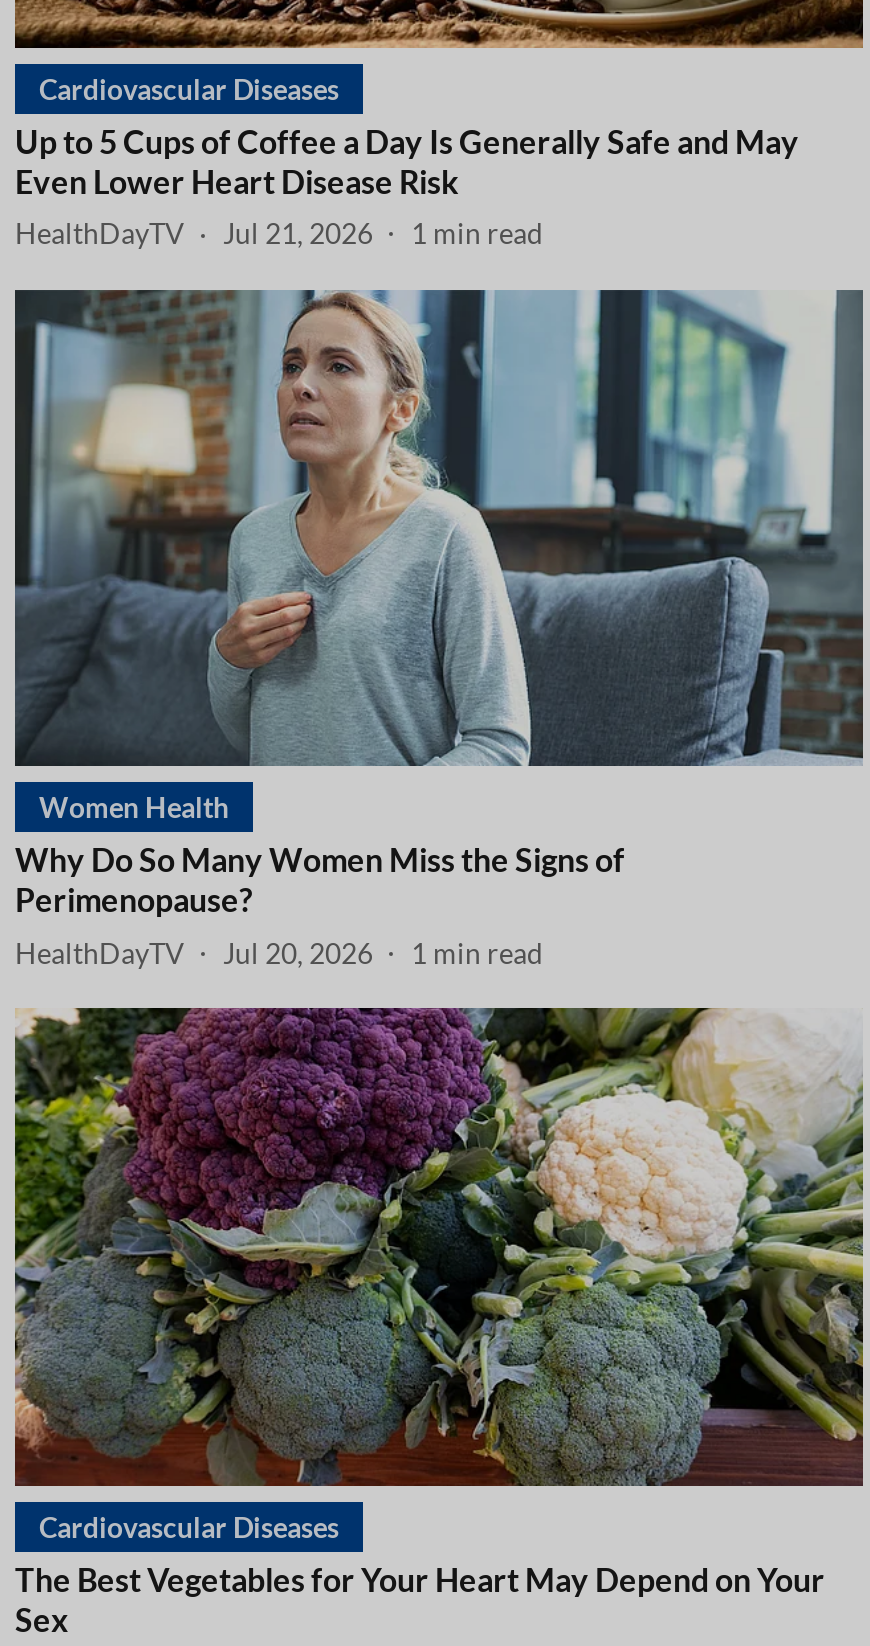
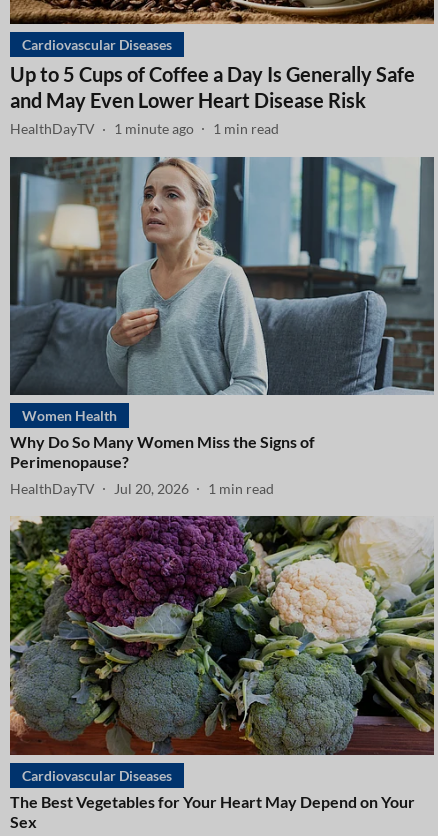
[15,216,543,250] HealthDayTV Jul 21, 2026 1 min read -> [10,120,279,137] HealthDayTV 1 minute ago 1 min read

